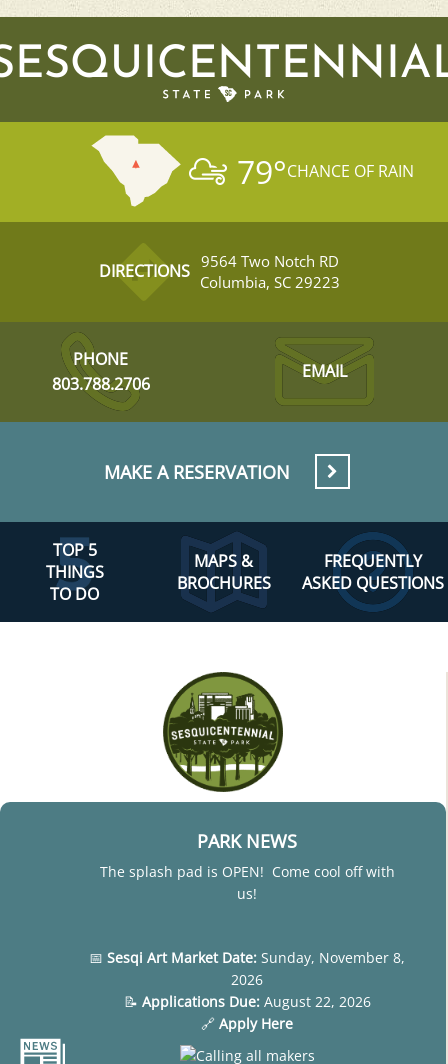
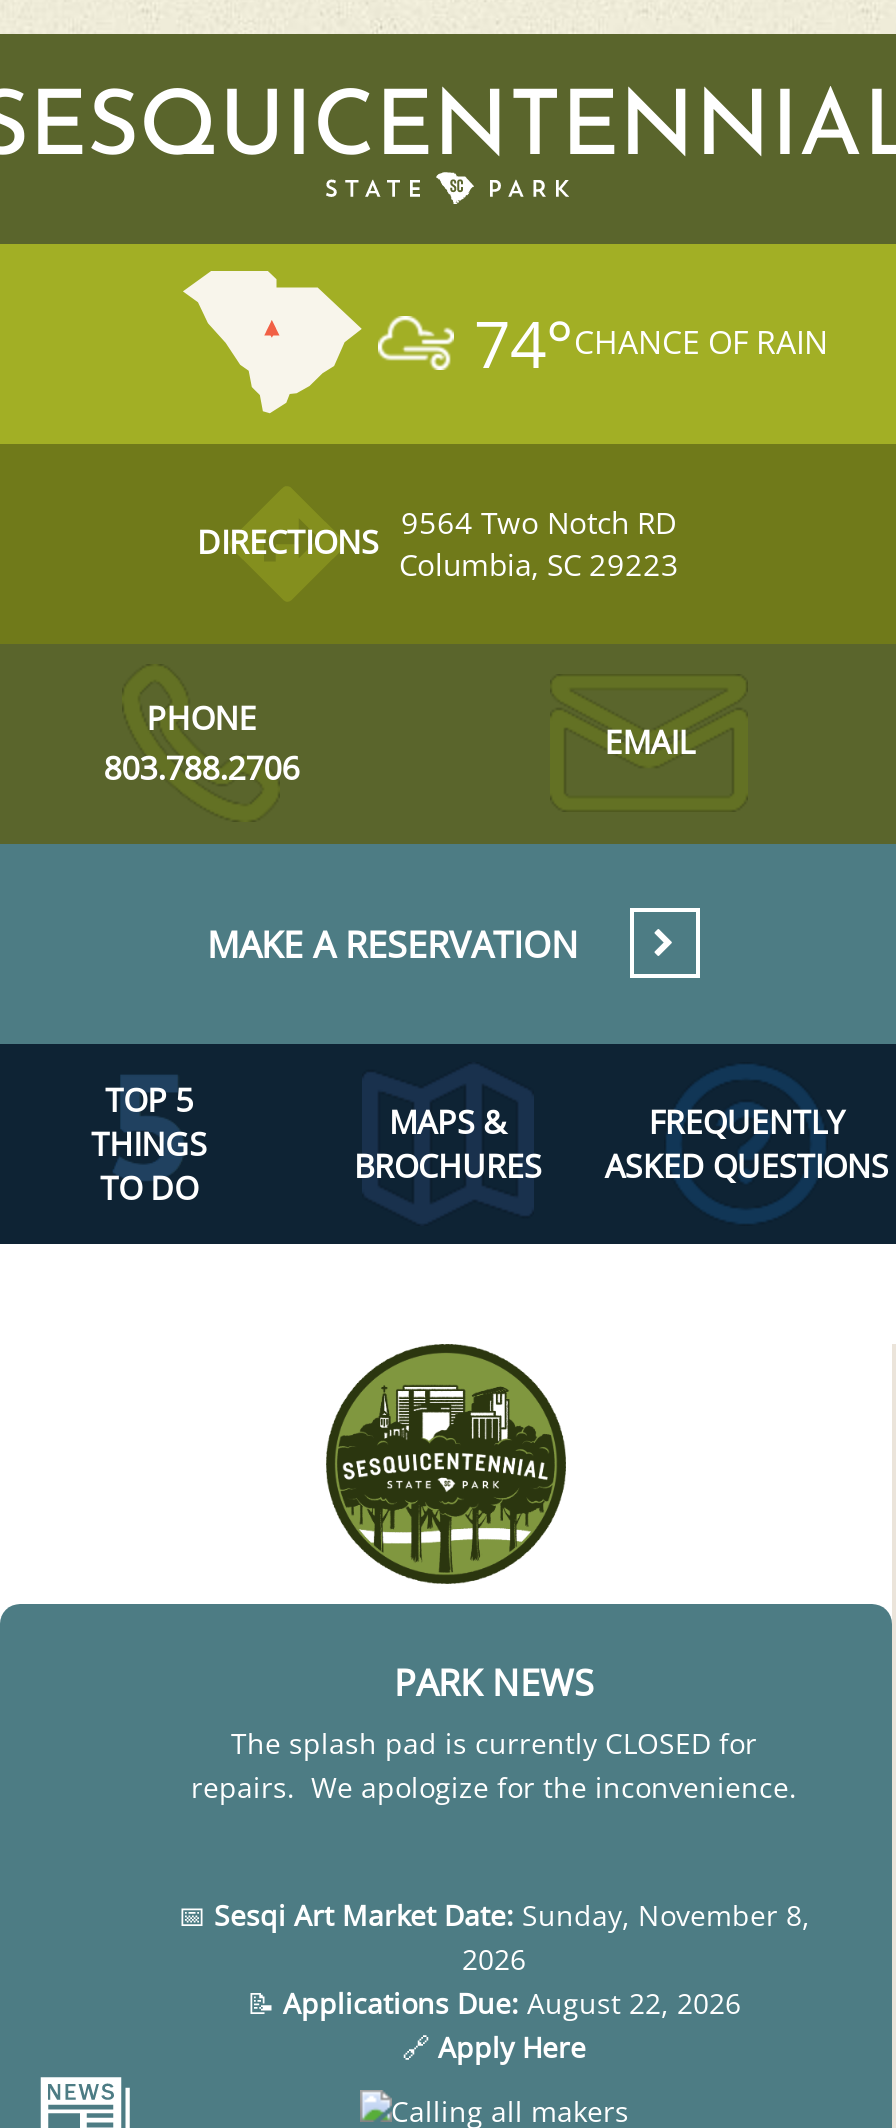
[237,150,414,193] 79°CHANCE OF RAIN -> [474,300,828,386] 74°CHANCE OF RAIN
[99,861,394,902] The splash pad is OPEN! Come cool off with | us! -> [191,1723,797,1805] The splash pad is currently CLOSED for | repairs. We apologize for the inconvenience.

